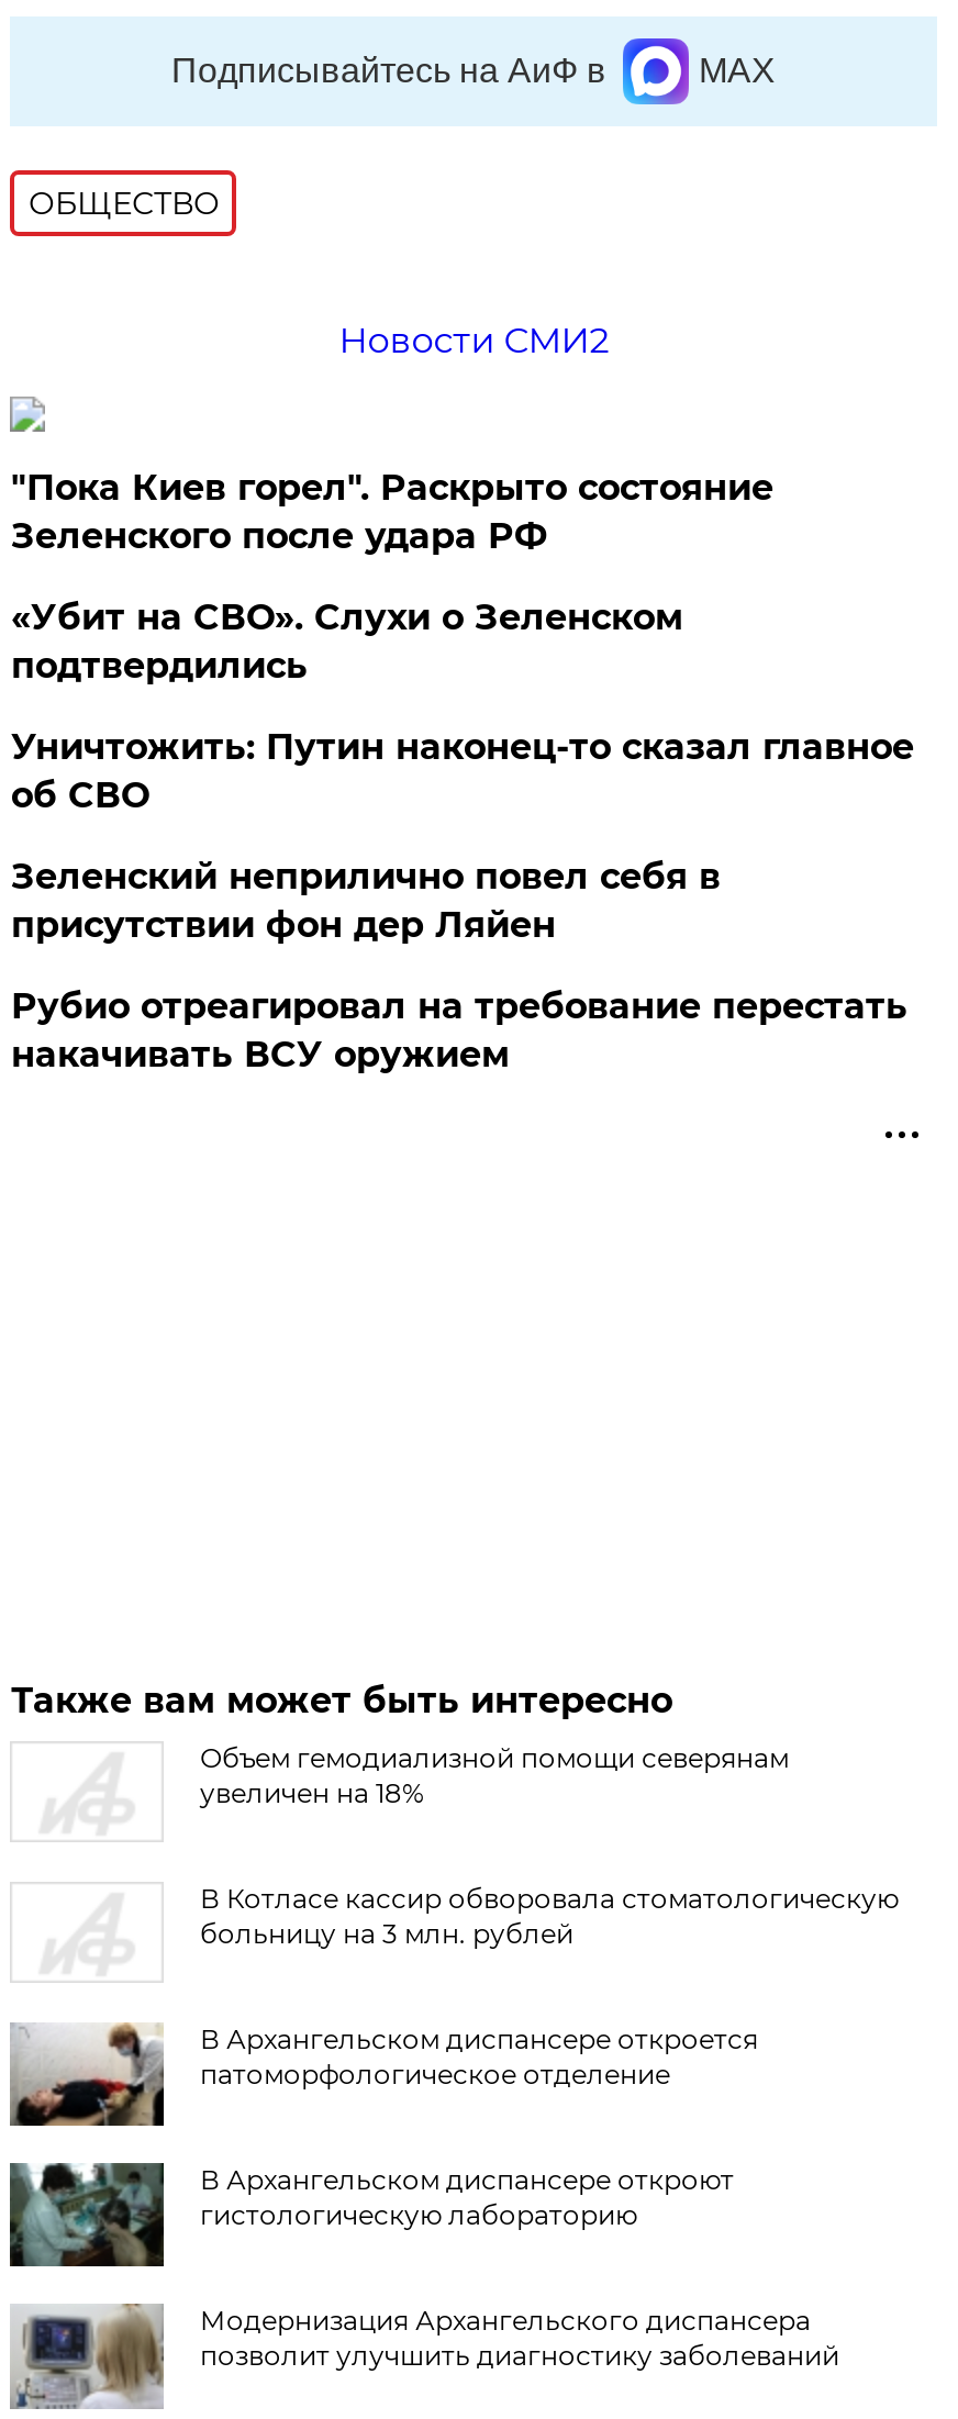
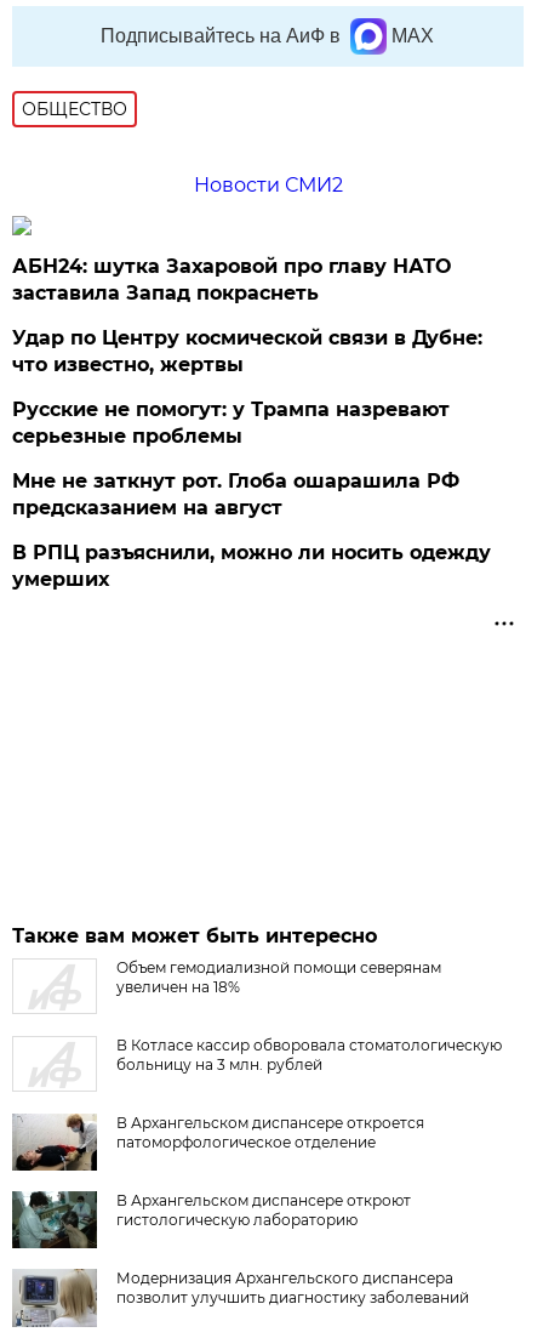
[11,467,773,557] "Пока Киев горел". Раскрыто состояние | Зеленского после удара РФ -> [13,255,451,304] АБН24: шутка Захаровой про главу НАТО | заставила Запад покраснеть
[11,597,683,687] «Убит на СВО». Слухи о Зеленском | подтвердились -> [13,326,483,376] Удар по Центру космической связи в Дубне: | что известно, жертвы
[11,726,914,816] Уничтожить: Путин наконец-то сказал главное | об СВО -> [13,398,450,448] Русские не помогут: у Трампа назревают | серьезные проблемы
[11,856,720,946] Зеленский неприлично повел cебя в | присутствии фон дер Ляйен -> [13,469,460,519] Мне не заткнут рот. Глоба ошарашила РФ | предсказанием на август
[11,985,907,1075] Рубио отреагировал на требование перестать | накачивать ВСУ оружием -> [13,541,491,591] В РПЦ разъяснили, можно ли носить одежду | умерших

